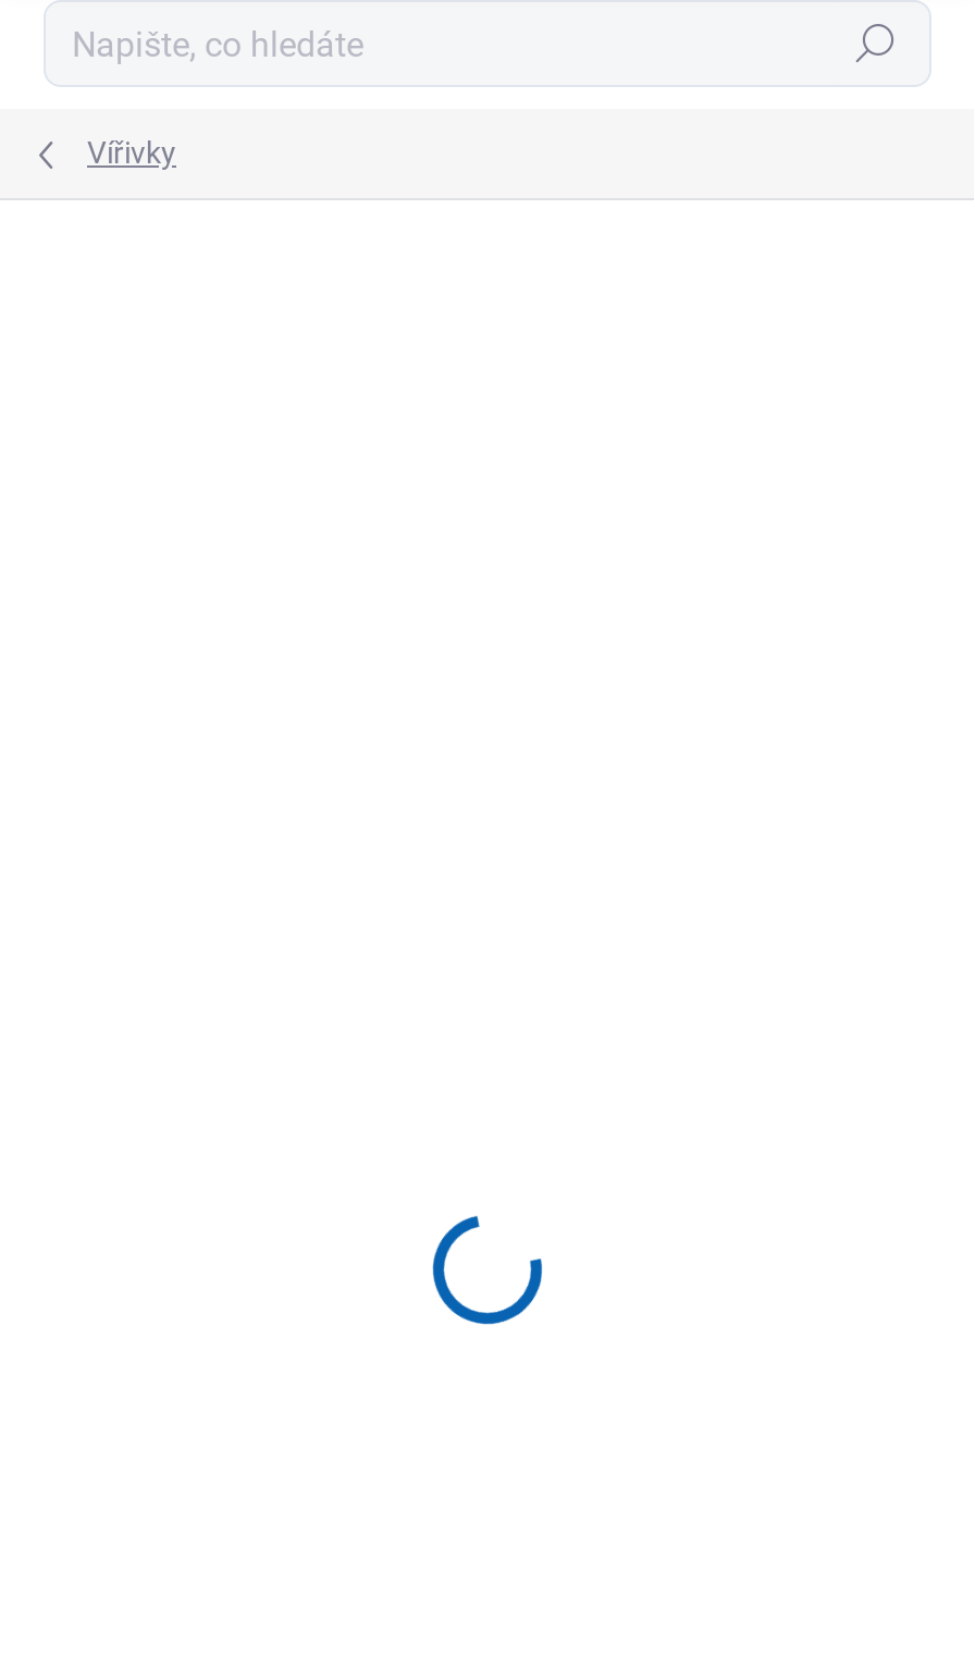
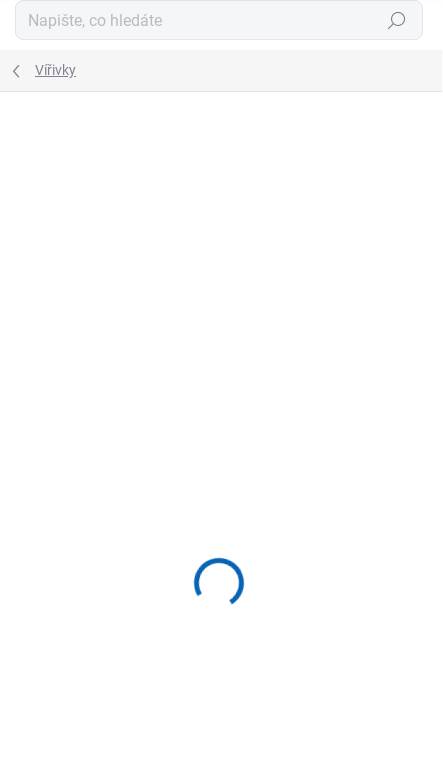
[433,1213,542,1328] [image] -> [194,556,244,609] [image]

